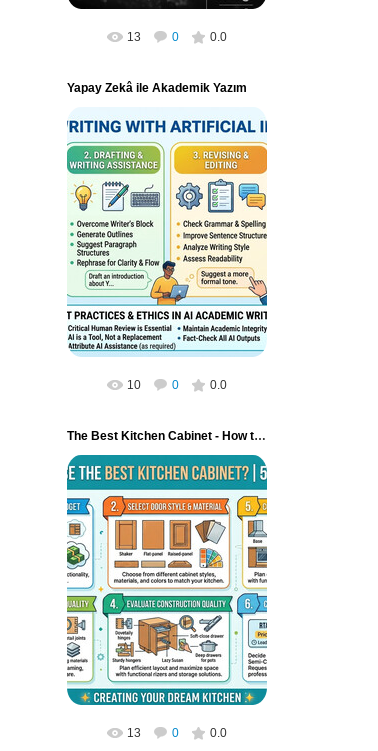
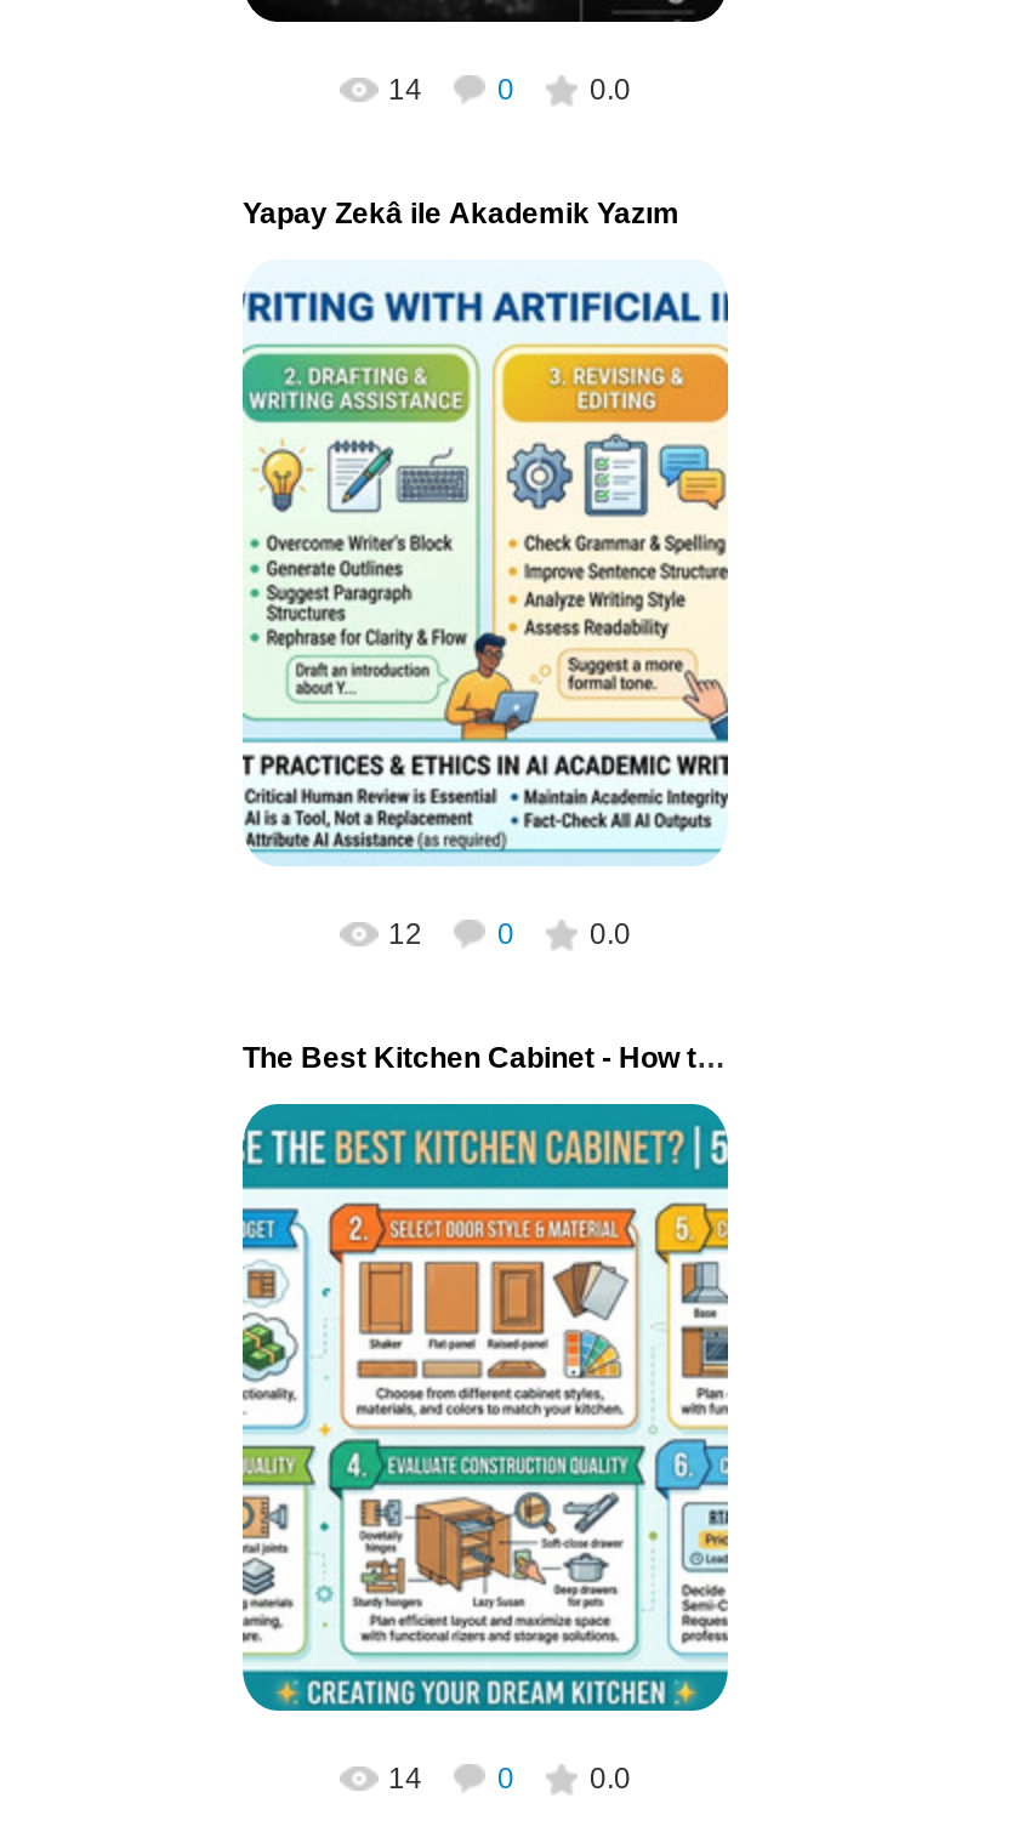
[127,30,141,44] 13 -> [388,73,422,107] 14
[127,378,141,392] 10 -> [388,917,422,951] 12
[127,726,141,740] 13 -> [388,1762,422,1796] 14

